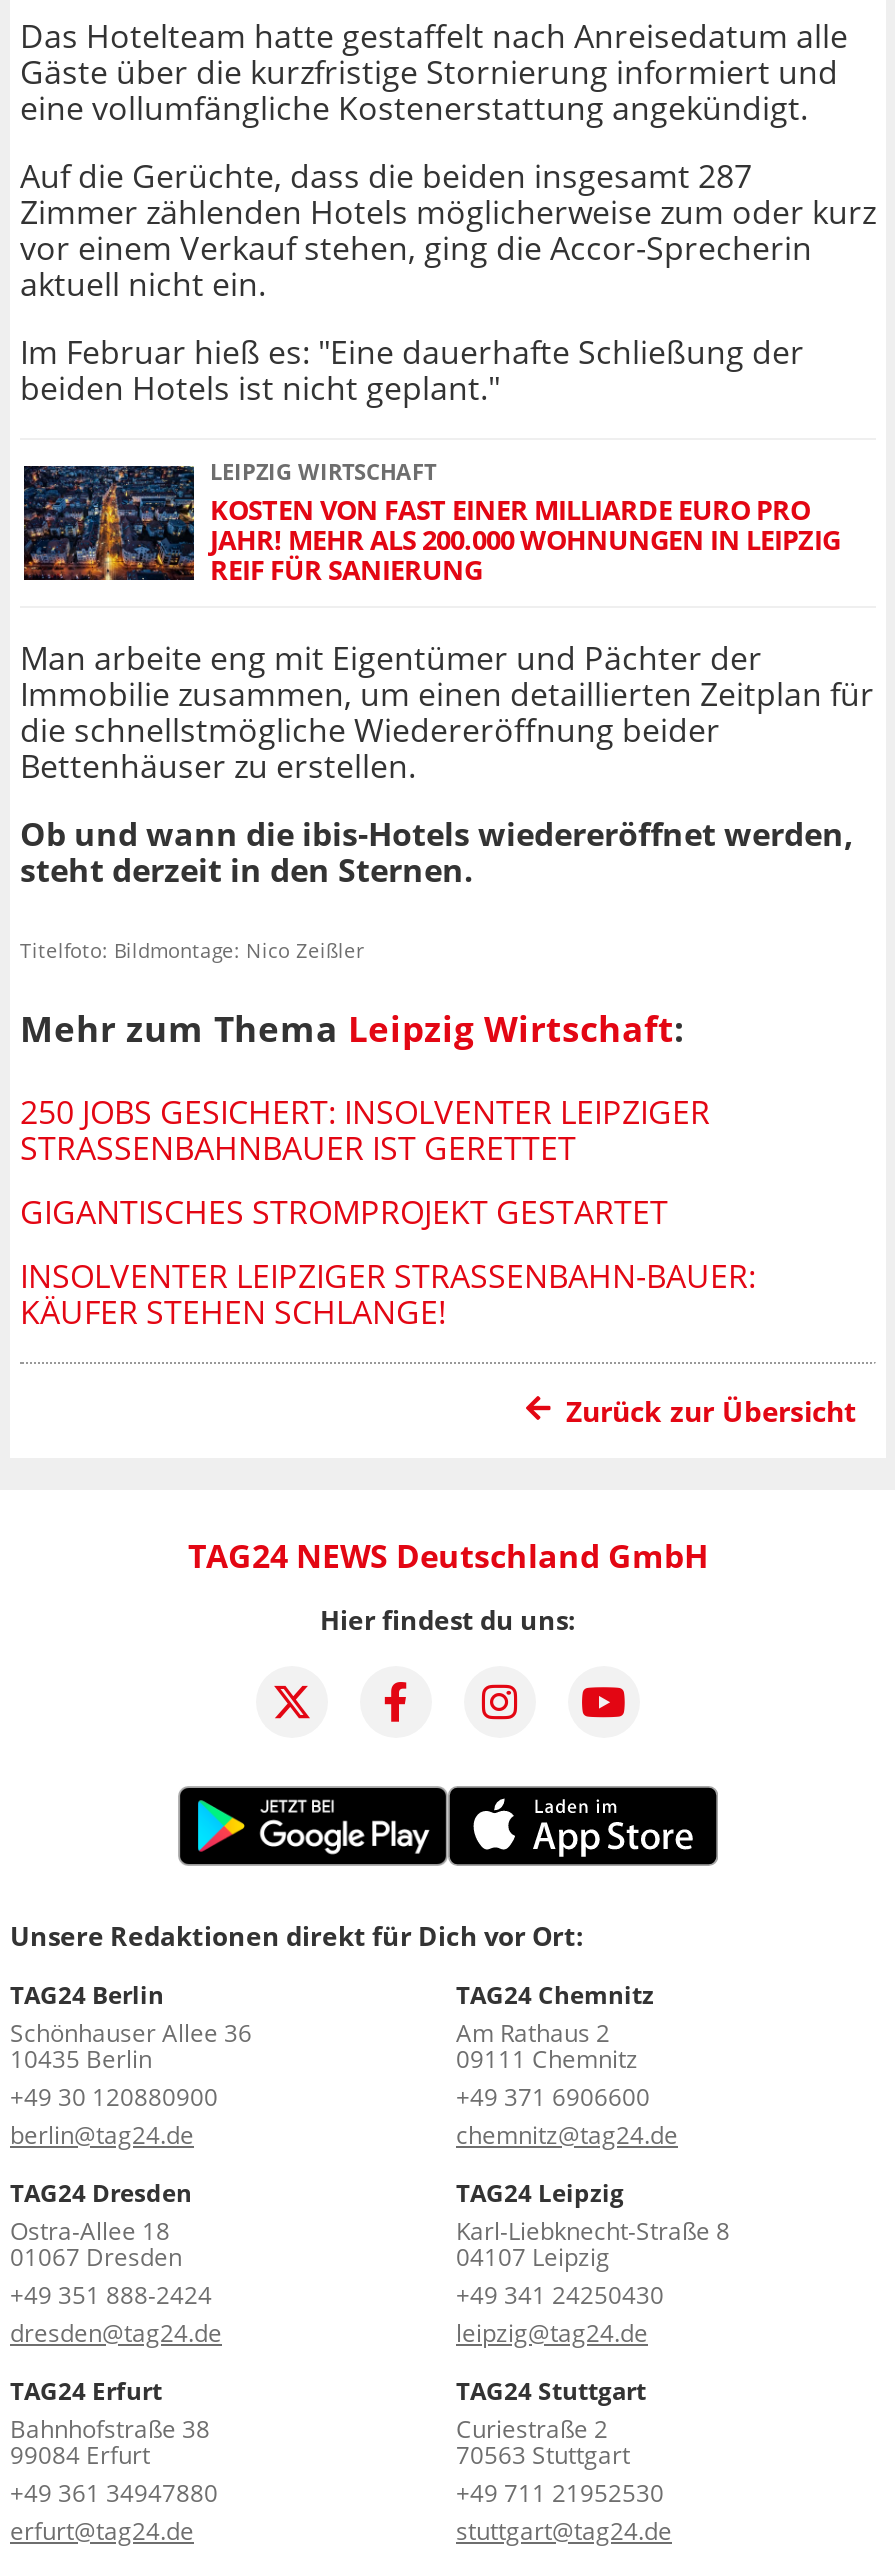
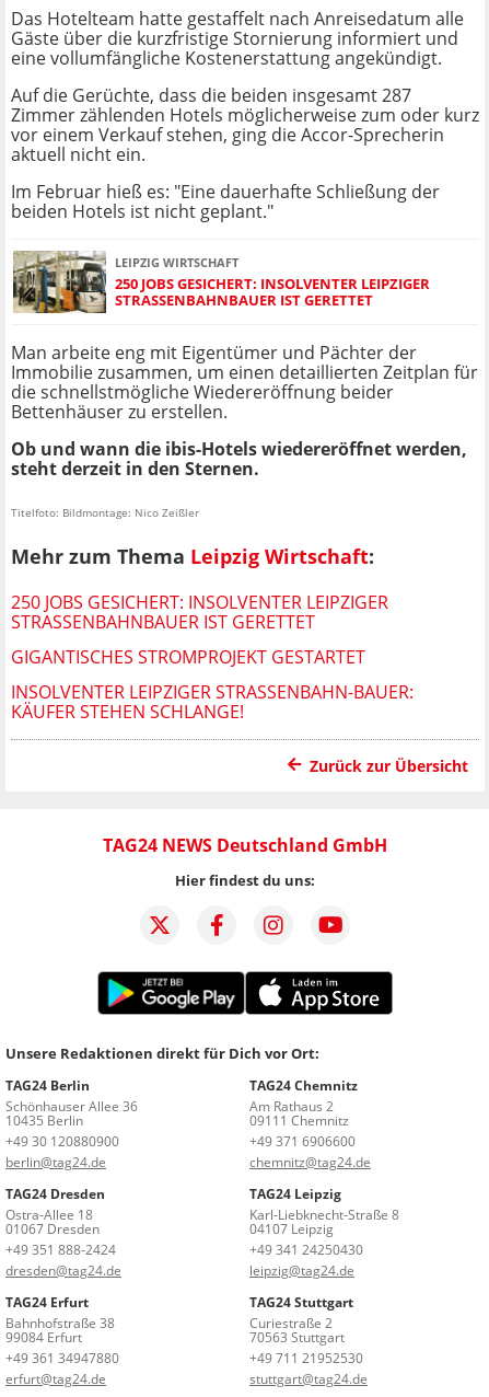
[22,458,840,587] [image] | KOSTEN VON FAST EINER MILLIARDE EURO PRO | JAHR! MEHR ALS 200.000 WOHNUNGEN IN LEIPZIG | REIF FÜR SANIERUNG -> [13,250,430,314] [image] | 250 JOBS GESICHERT: INSOLVENTER LEIPZIGER | STRASSENBAHNBAUER IST GERETTET

